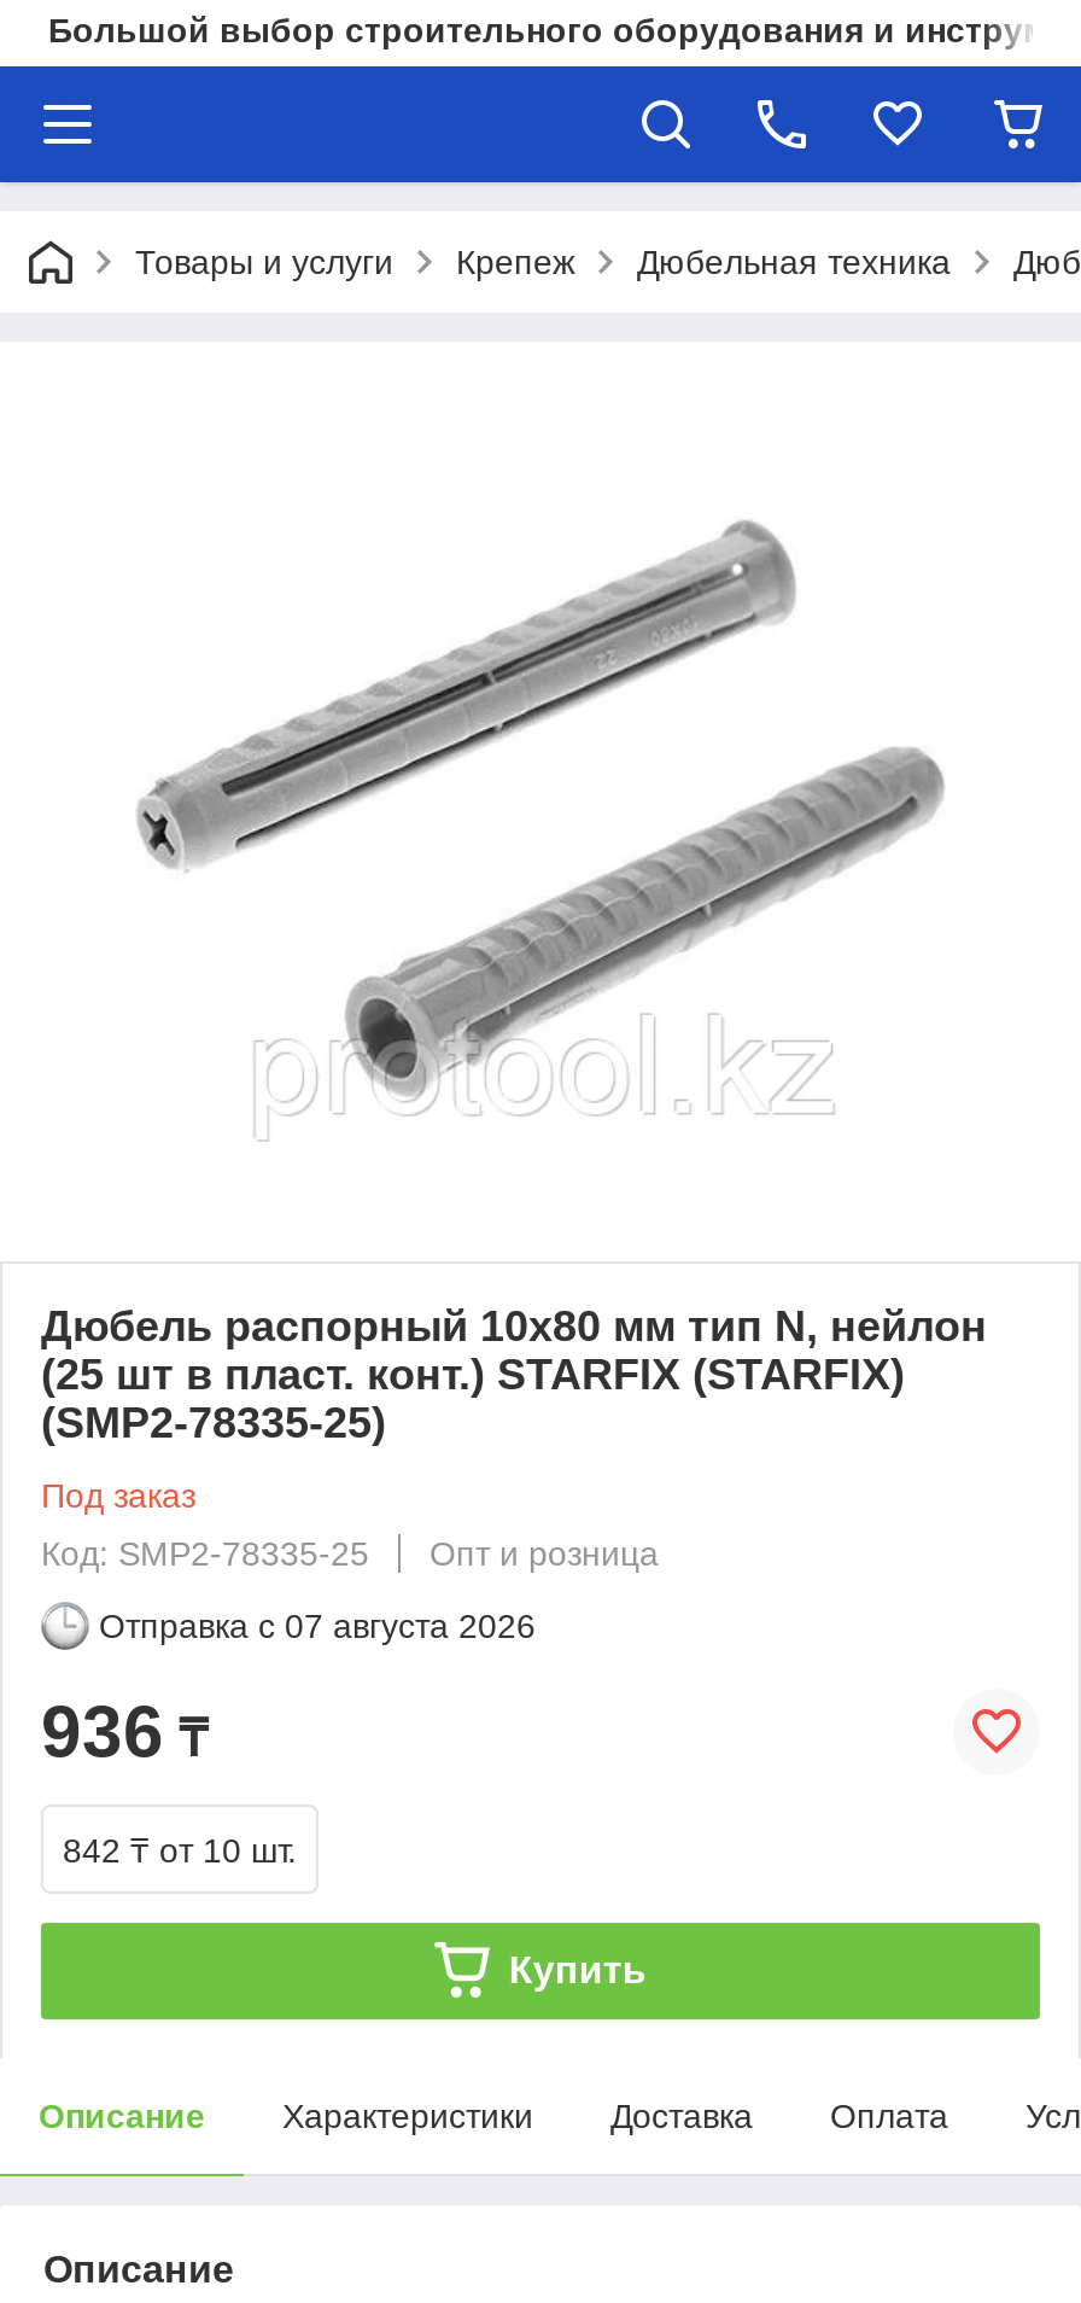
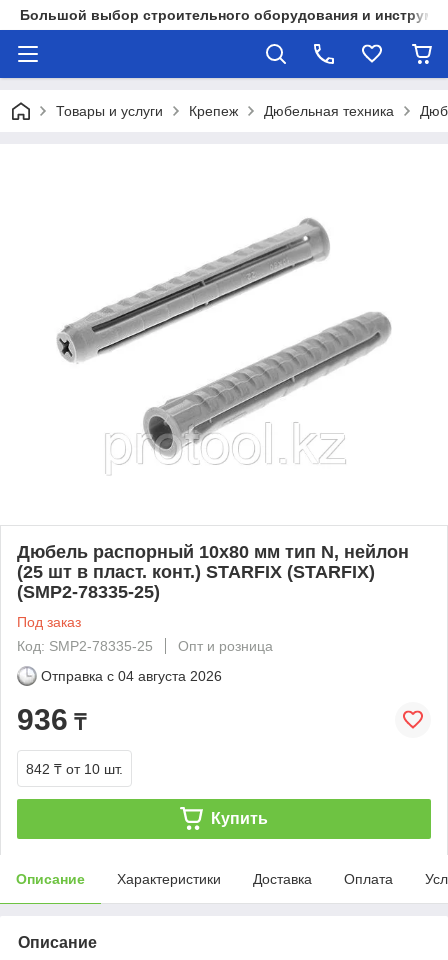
[99,1606,536,1645] Отправка с 07 августа 2026 -> [41,668,222,684] Отправка с 04 августа 2026

